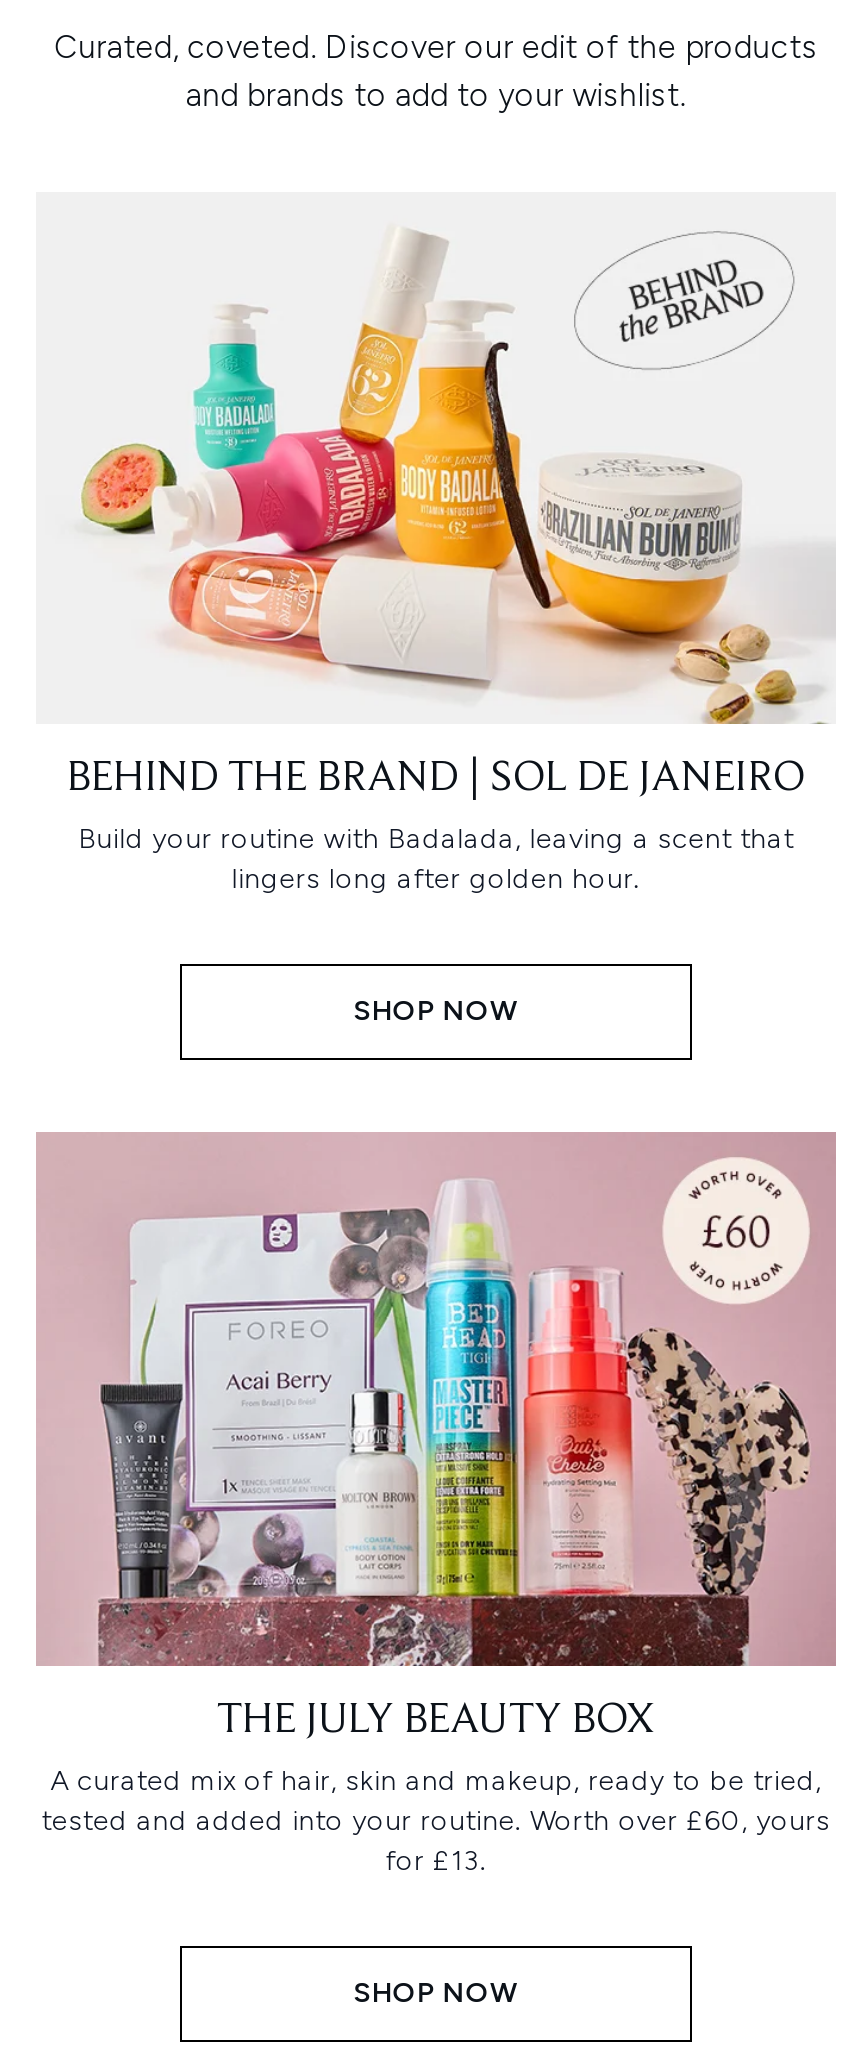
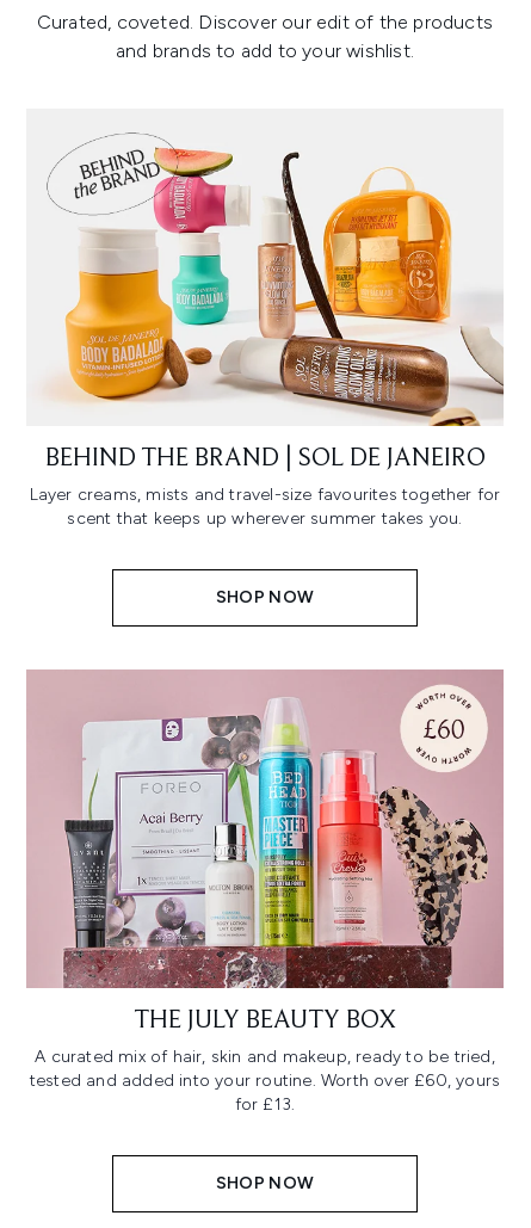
[80,230,836,726] [image] -> [47,132,505,427] [image]
[78,822,794,896] Build your routine with Badalada, leaving a scent that | lingers long after golden hour. -> [29,485,500,529] Layer creams, mists and travel-size favourites together for | scent that keeps up wherever summer takes you.

